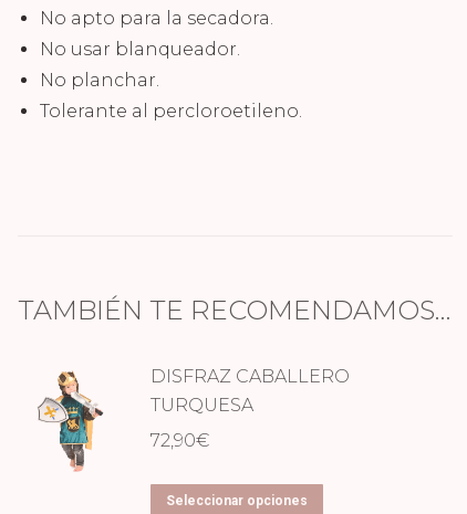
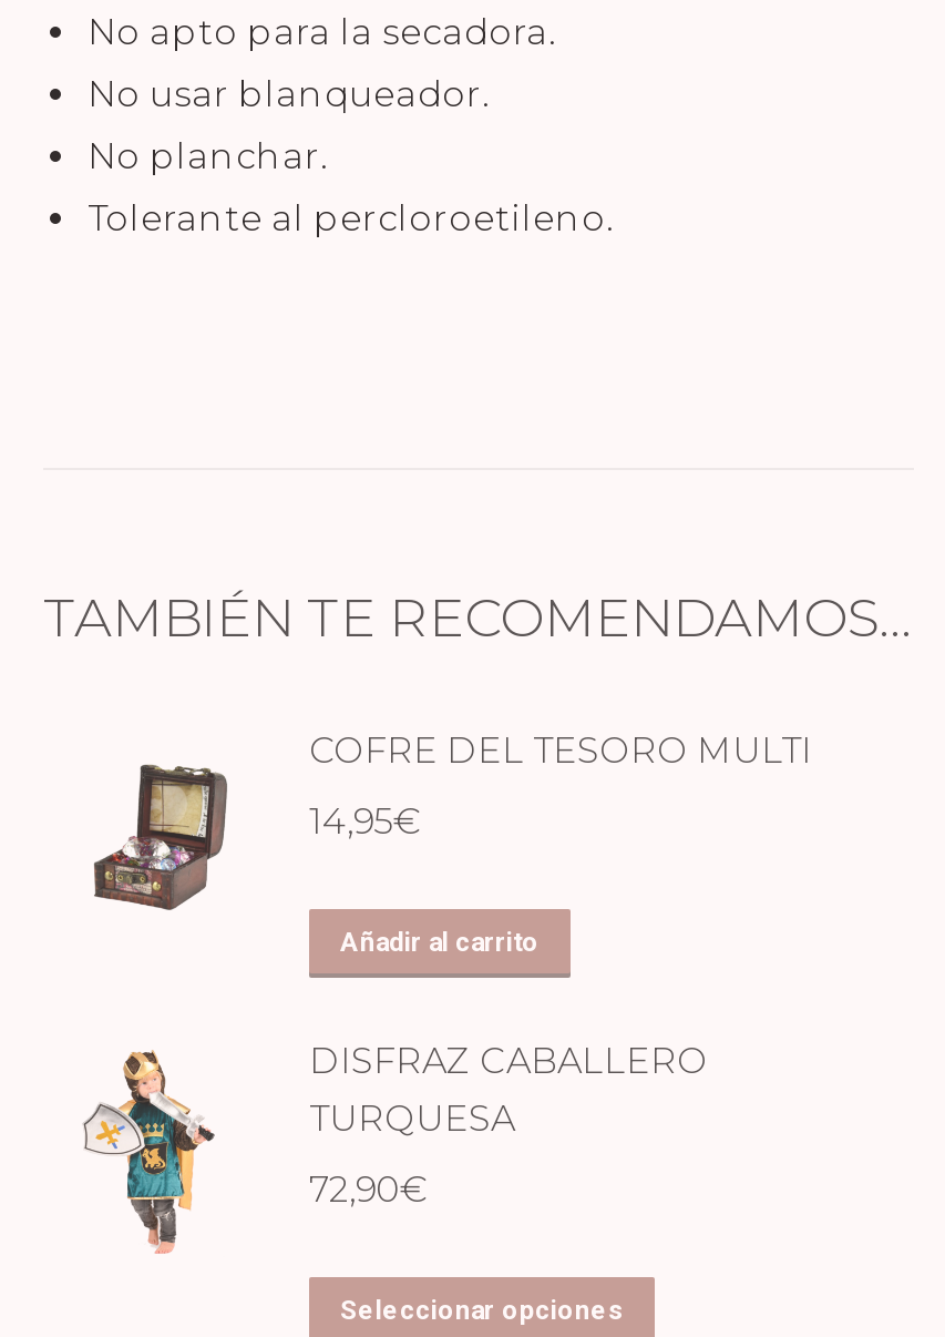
none -> [92,728,812,957] [image] | COFRE DEL TESORO MULTI | 14,95€ | Añadir al carrito

